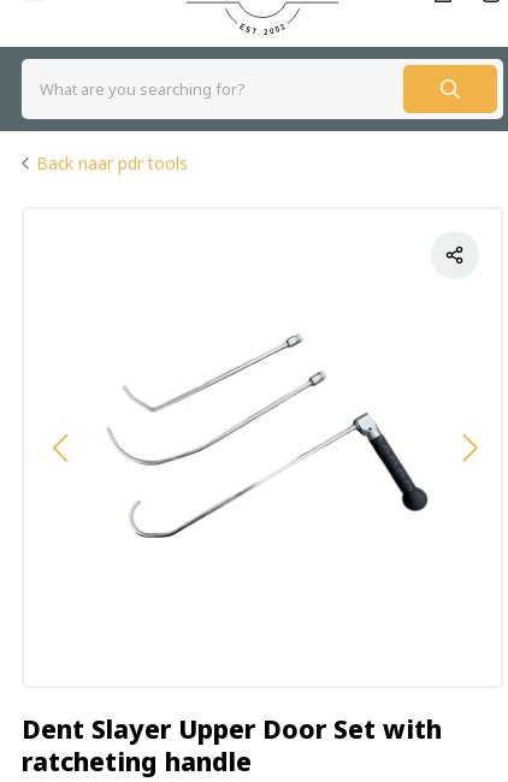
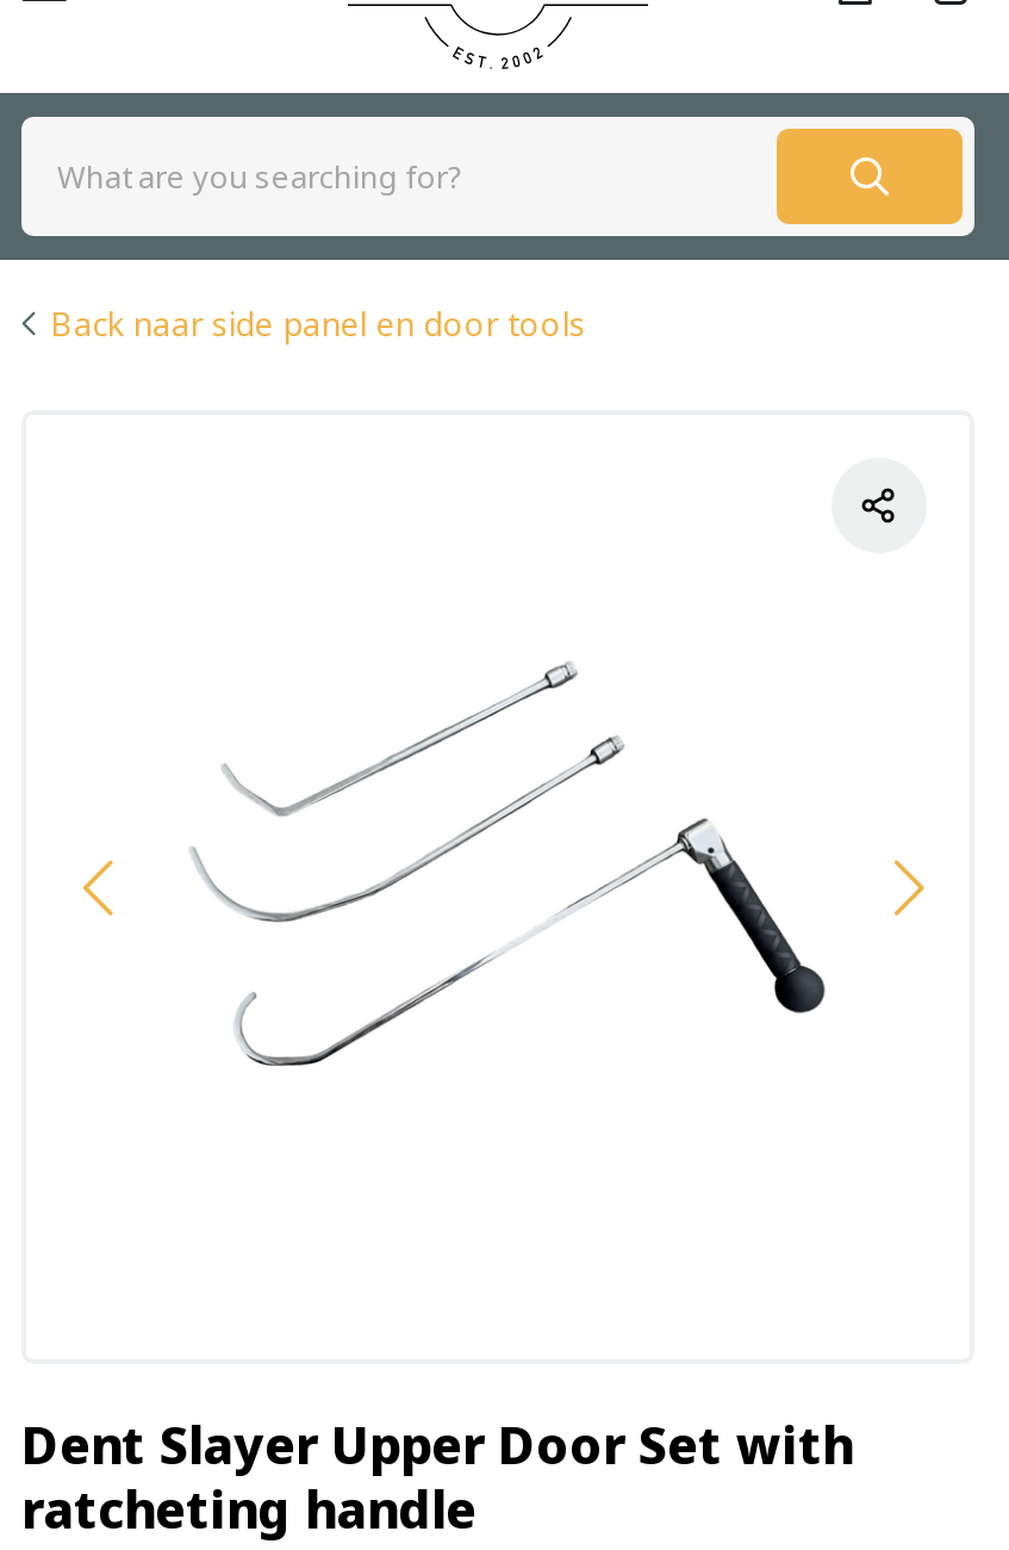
[36,152,188,174] Back naar pdr tools -> [50,300,586,346] Back naar side panel en door tools

